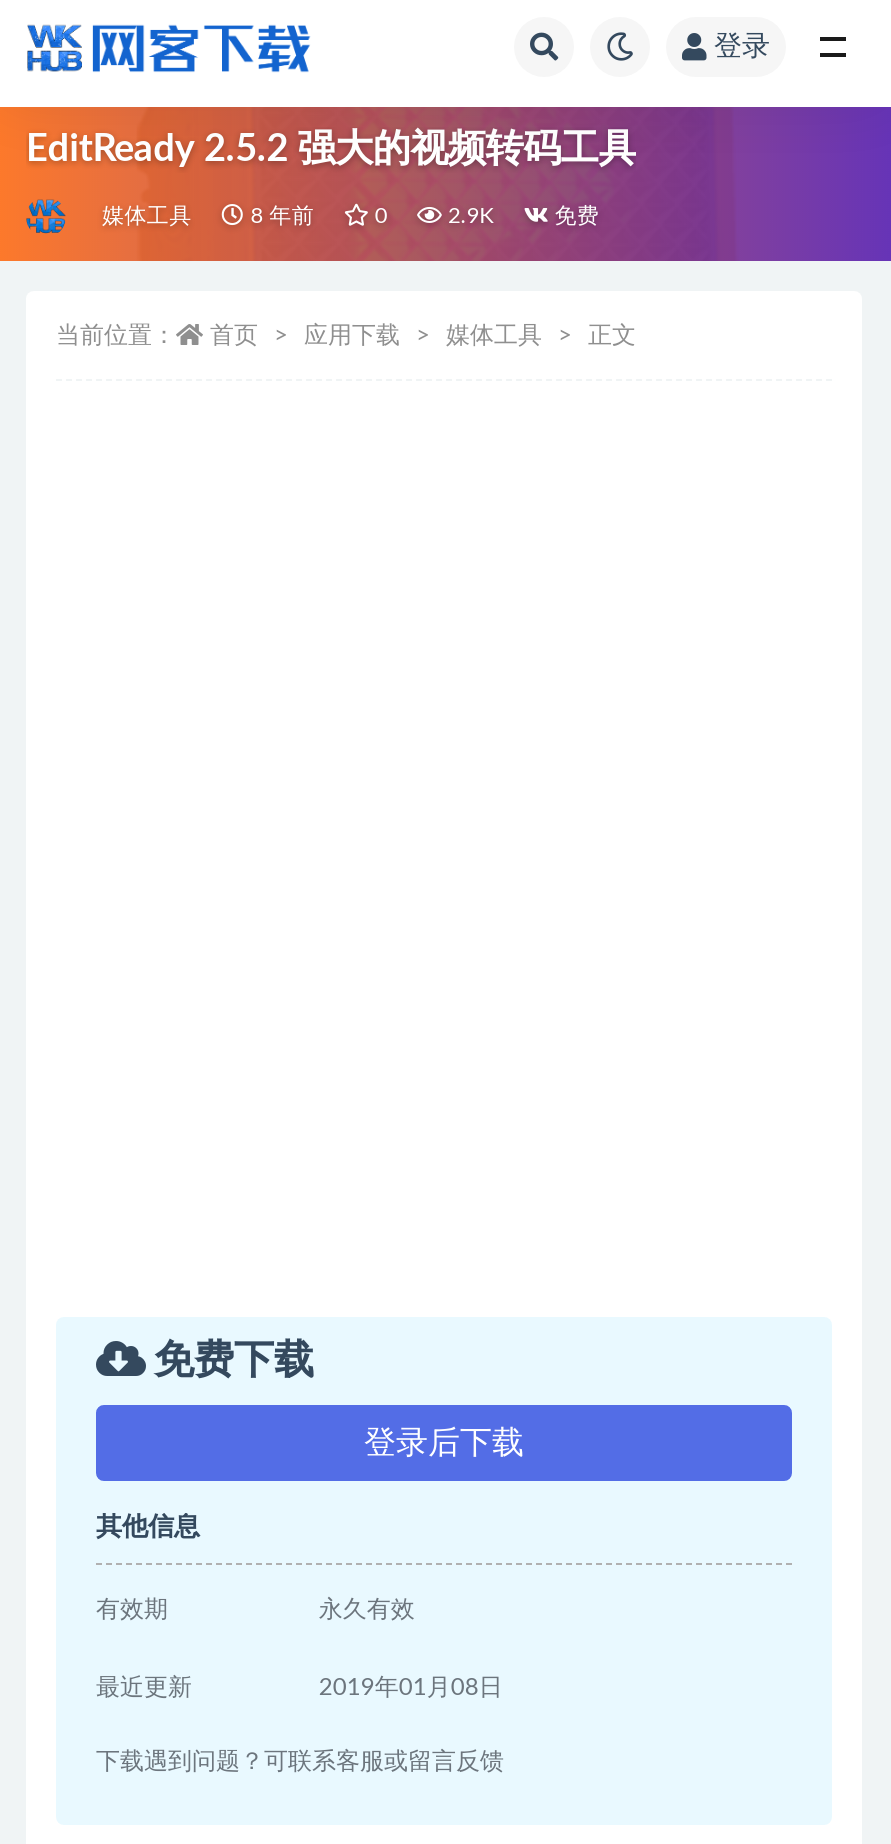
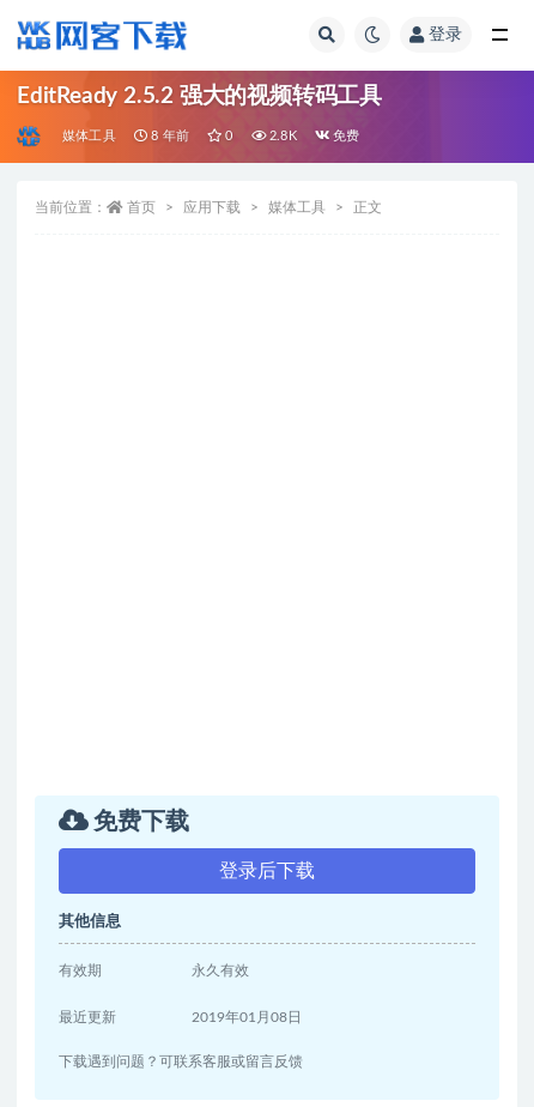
[442,205,494,227] 2.9K -> [266,129,297,143] 2.8K

